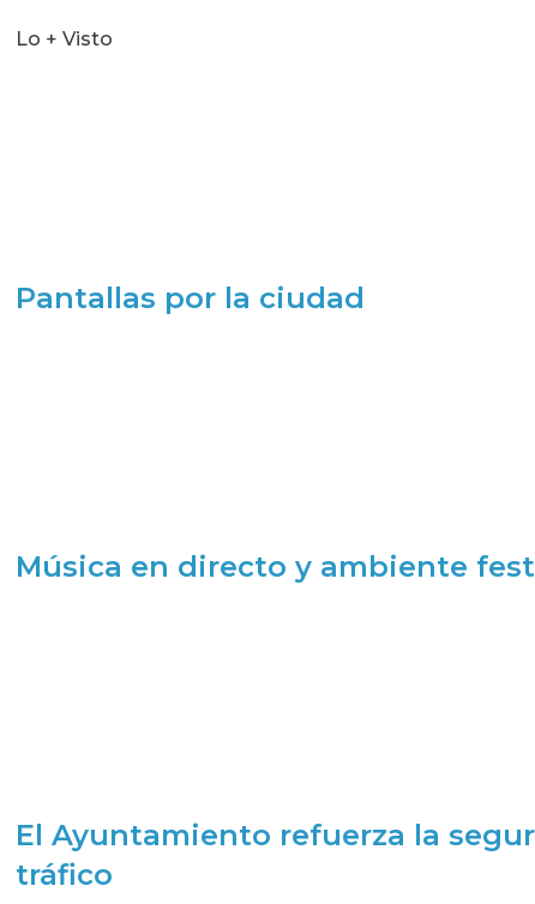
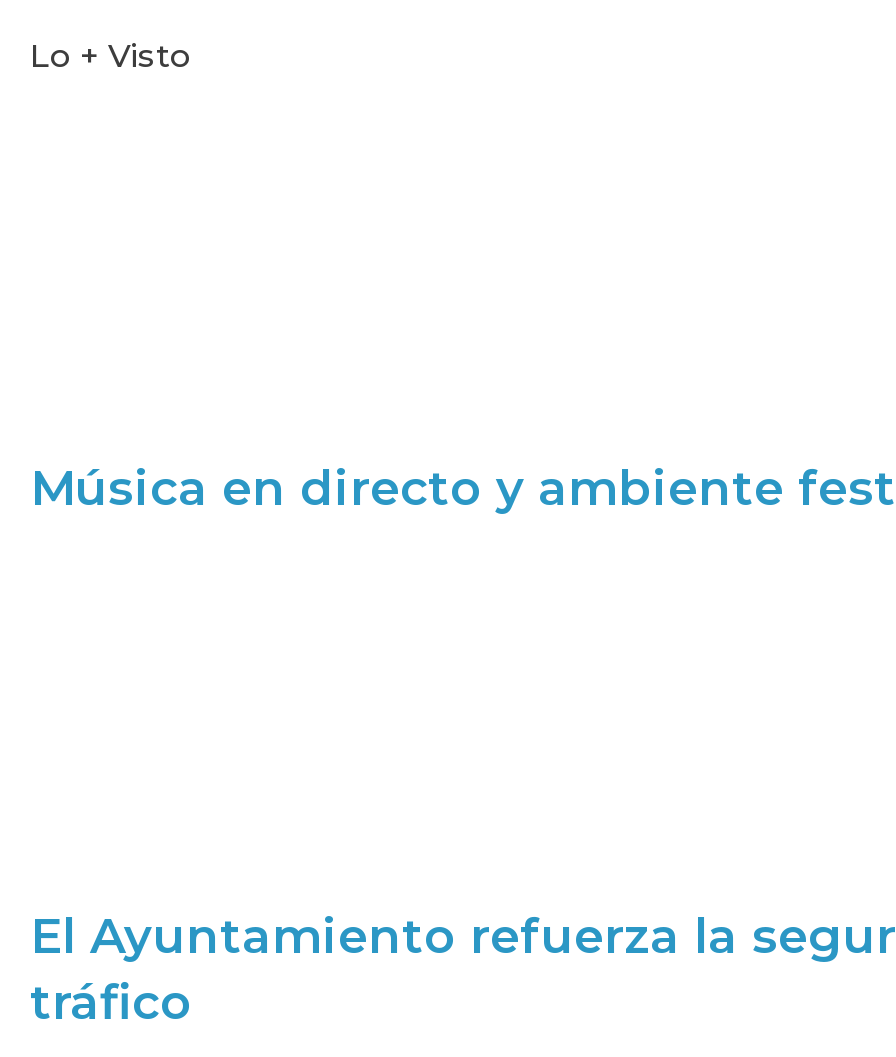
[16,280,365,315] Pantallas por la ciudad -> none

